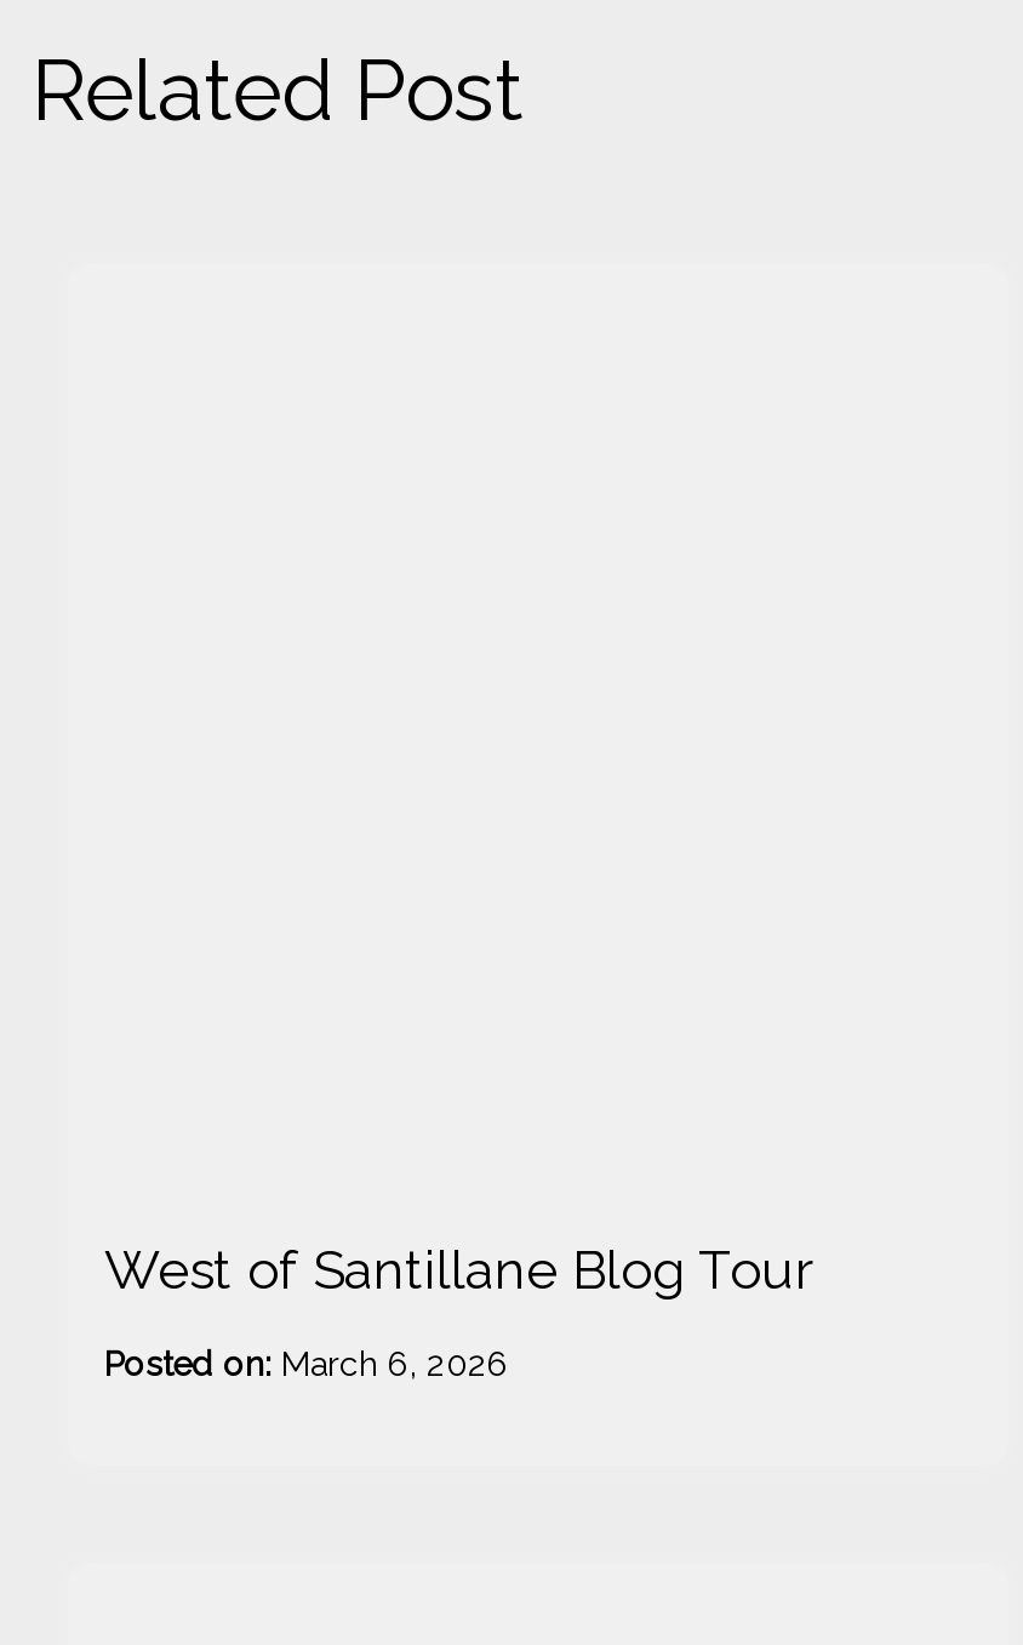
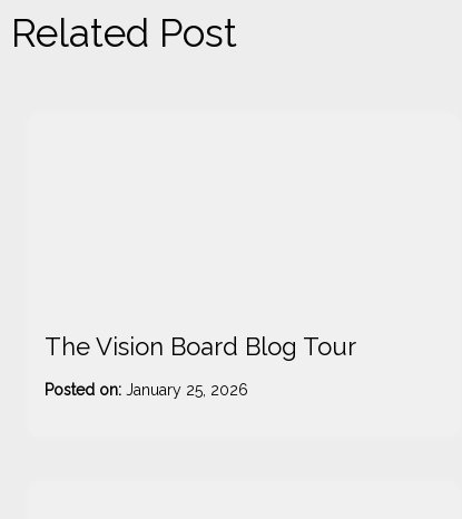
[104,1238,815,1301] West of Santillane Blog Tour -> [45,332,356,361] The Vision Board Blog Tour
[104,1344,524,1383] Posted on: March 6, 2026 - -> [45,381,255,399] Posted on: January 25, 2026 -

